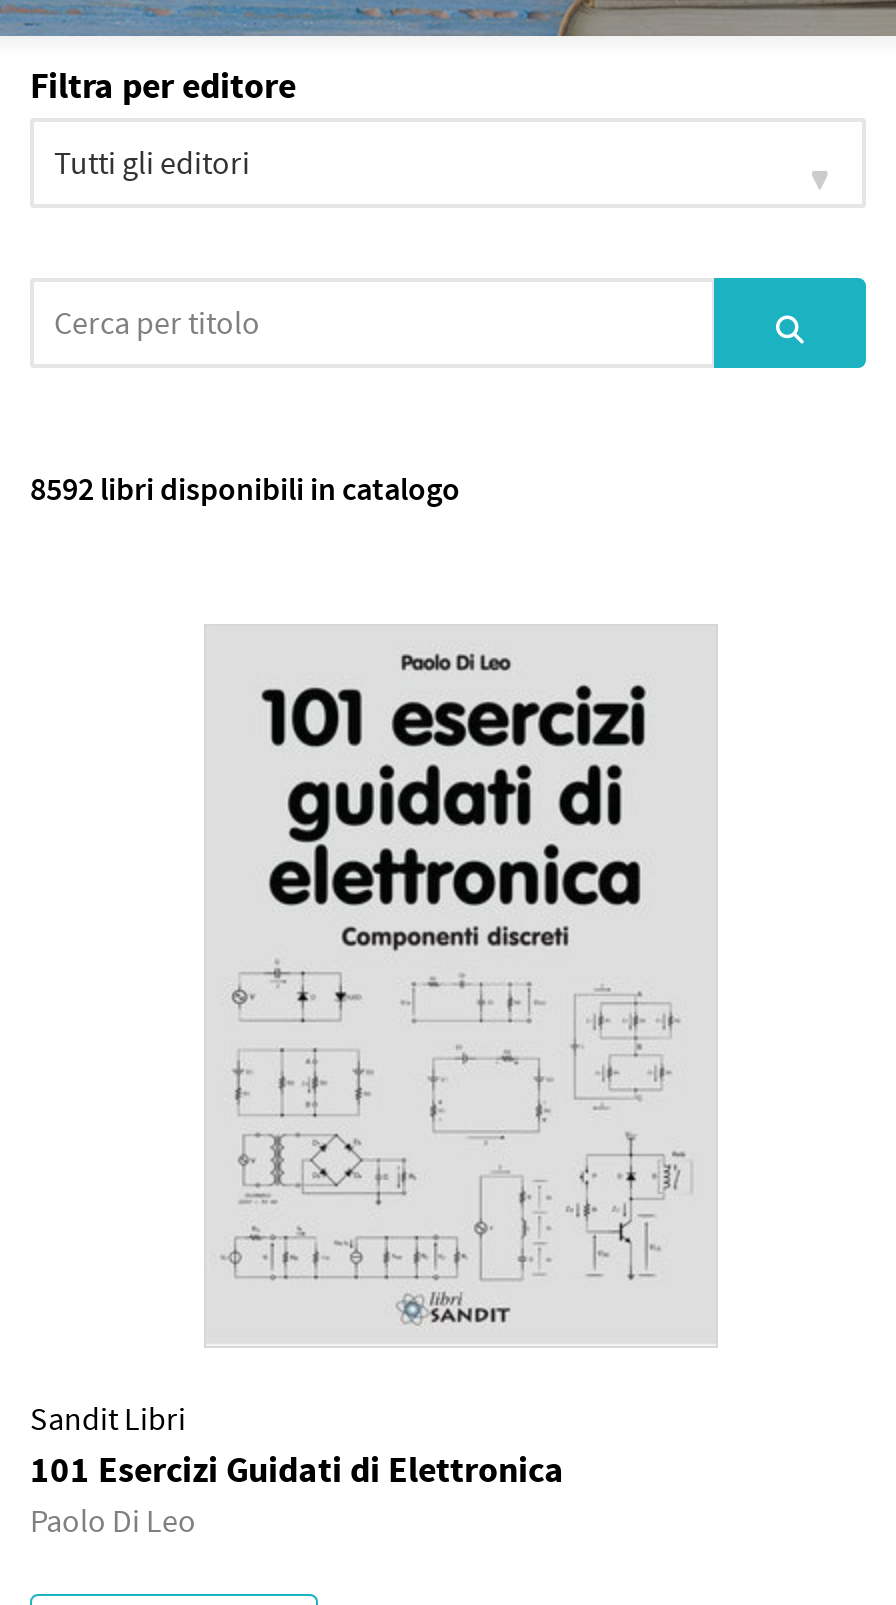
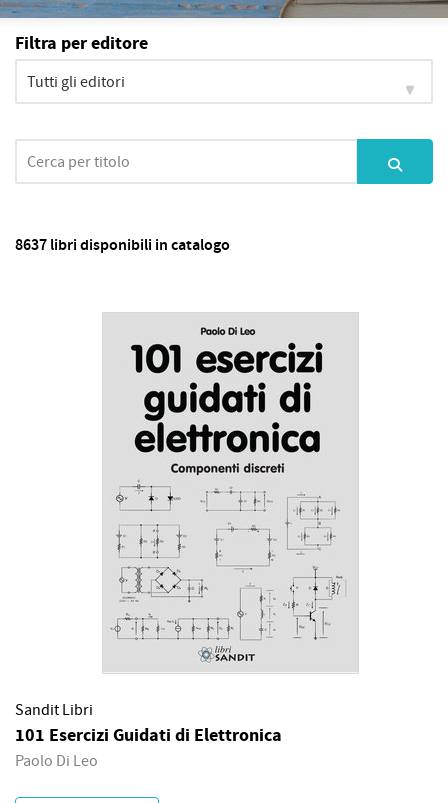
[30,470,460,512] 8592 libri disponibili in catalogo -> [15,235,230,256] 8637 libri disponibili in catalogo

